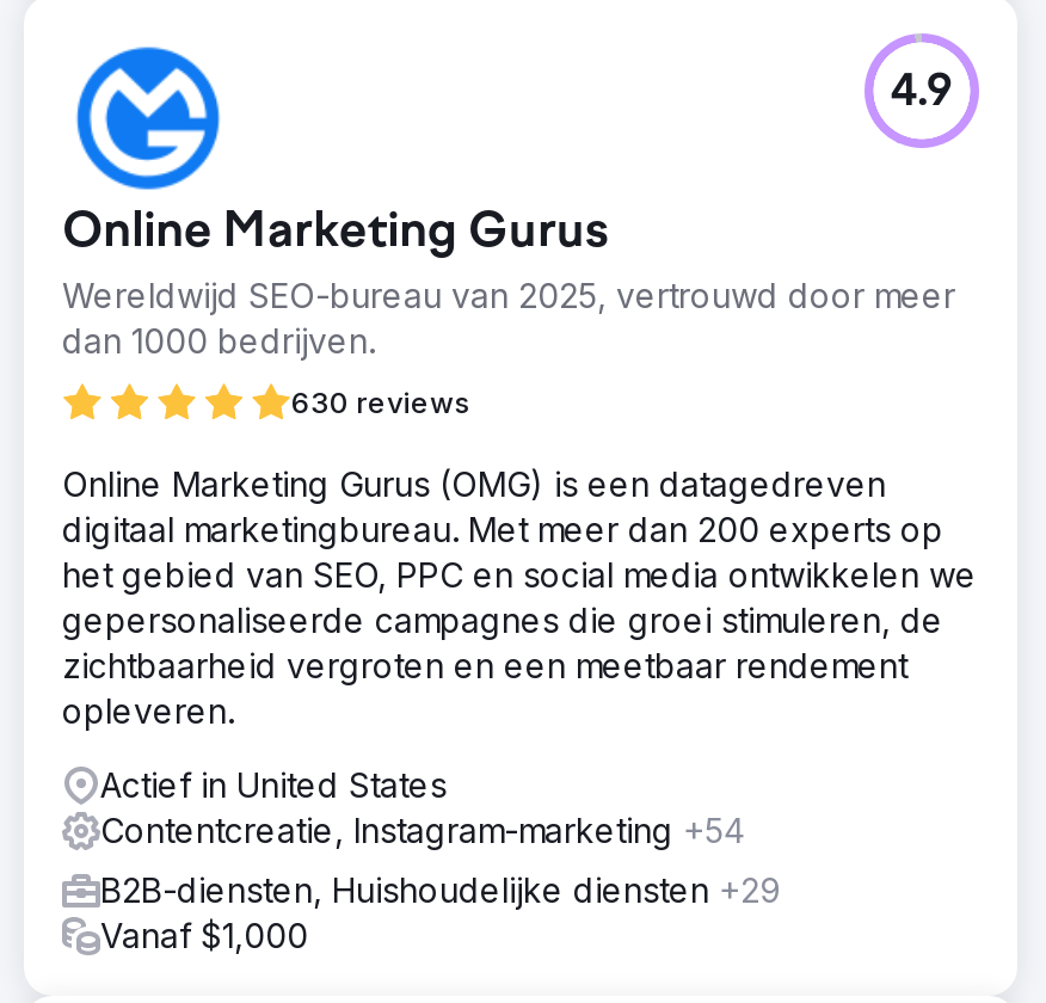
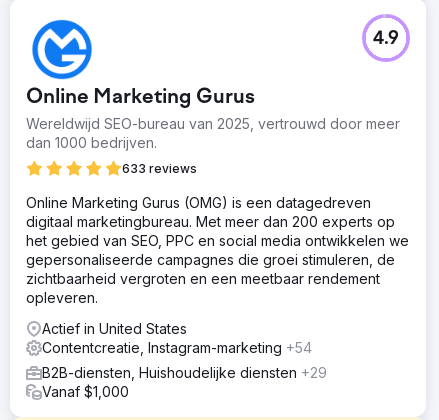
[291,384,470,419] 630 reviews -> [122,161,197,176] 633 reviews

